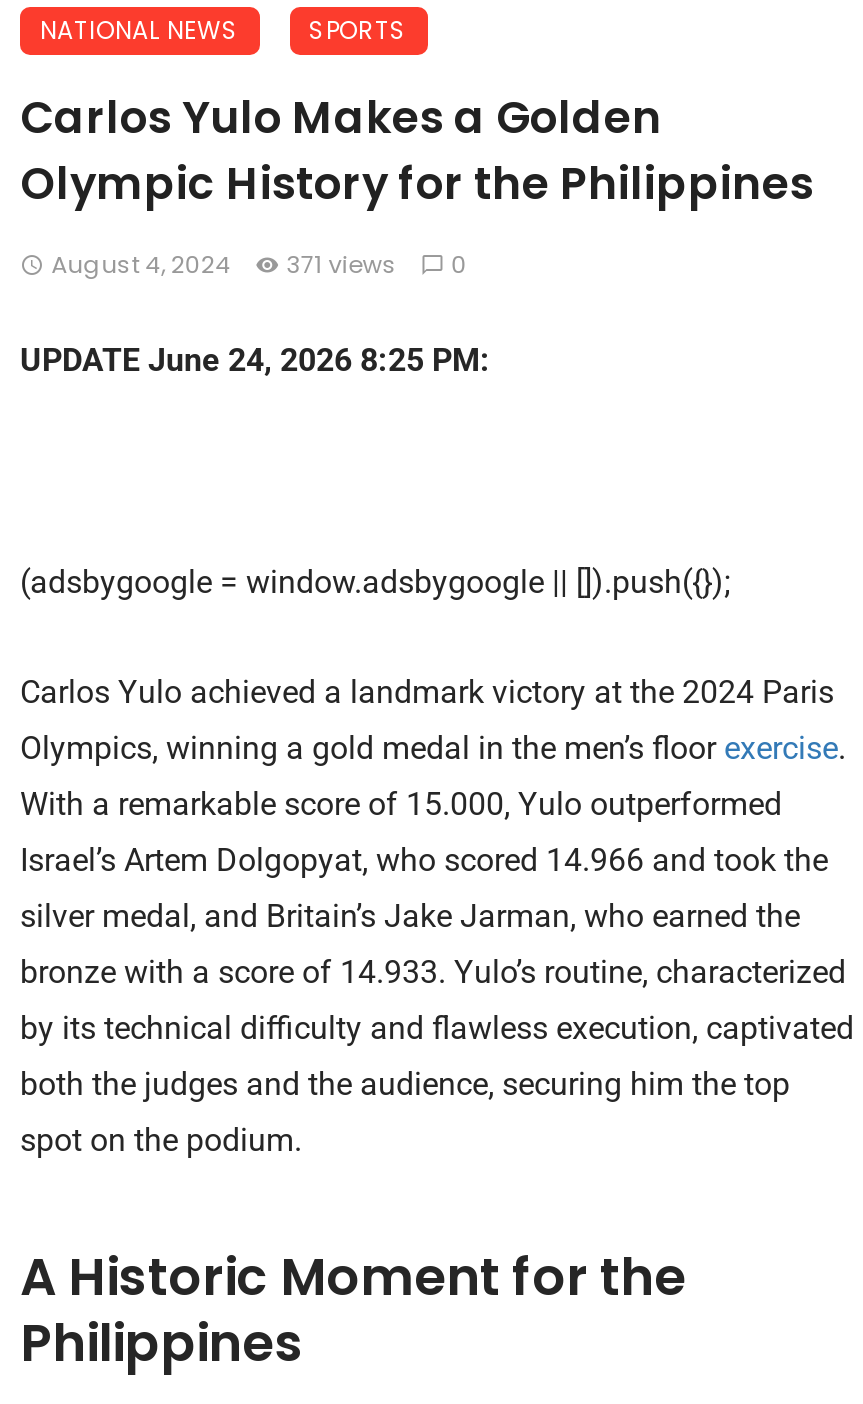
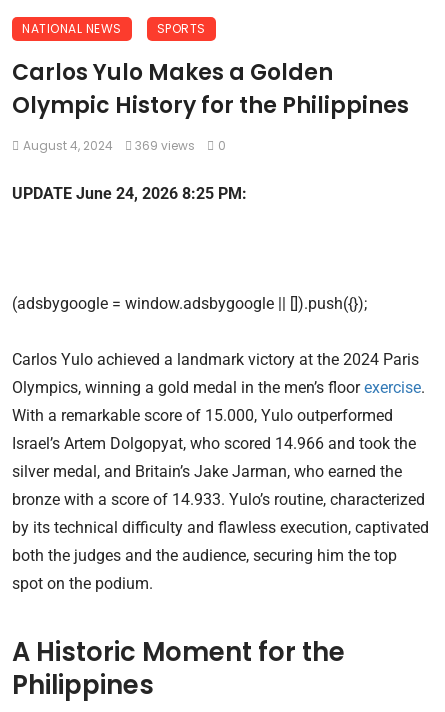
[51,247,468,281] August 4, 2024 371 views 0 -> [23,137,226,154] August 4, 2024 369 views 0

